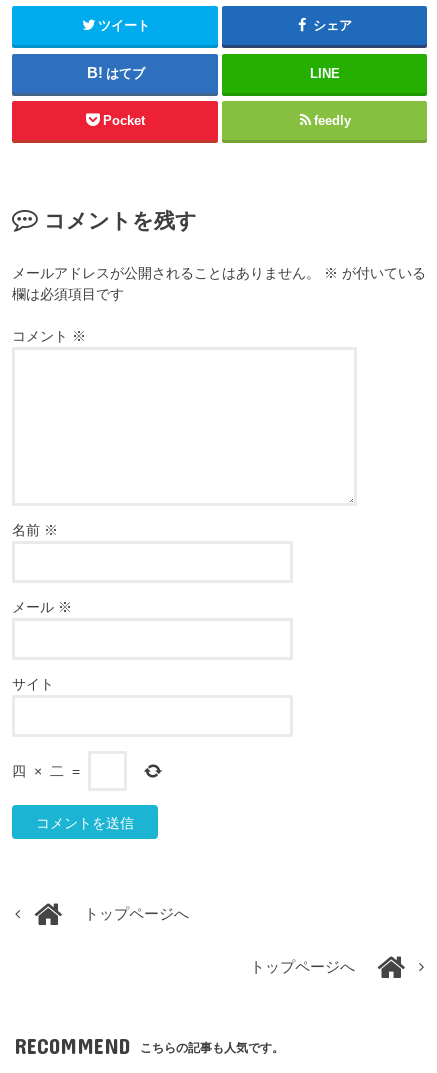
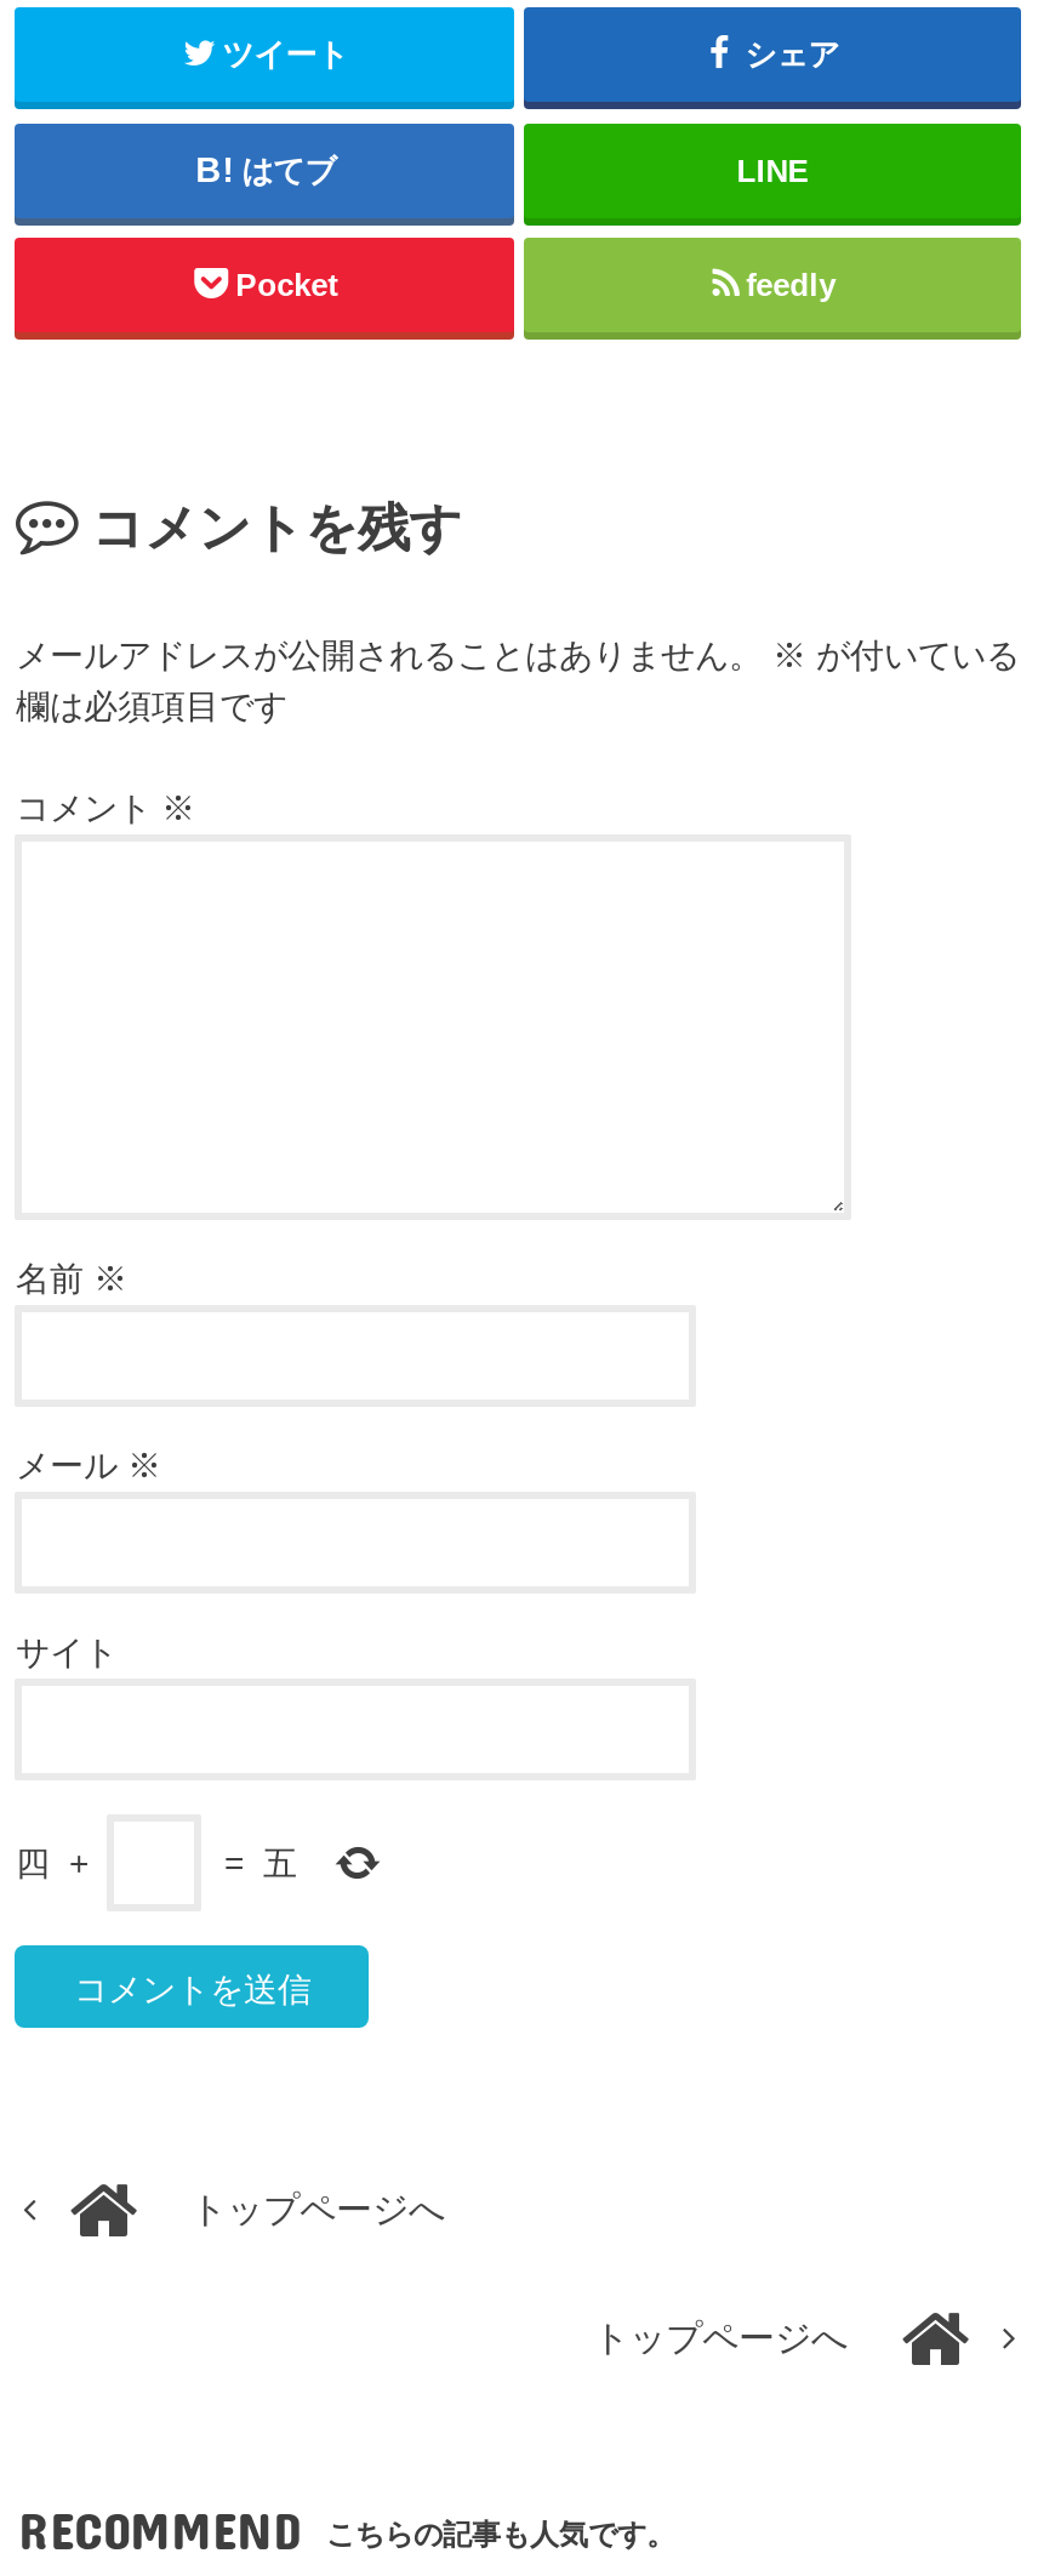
[12,763,84,779] 四 × 二 = -> [16,1843,297,1882] 四 + | = 五

